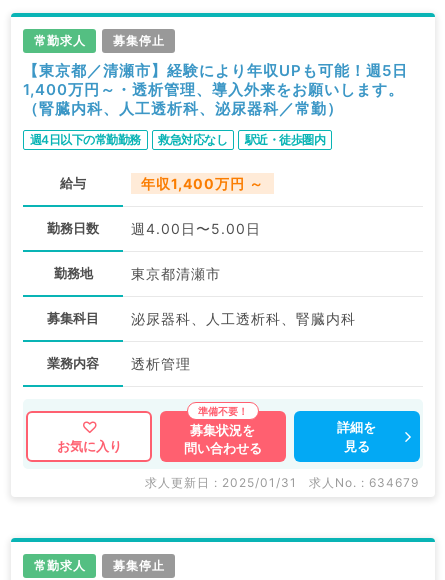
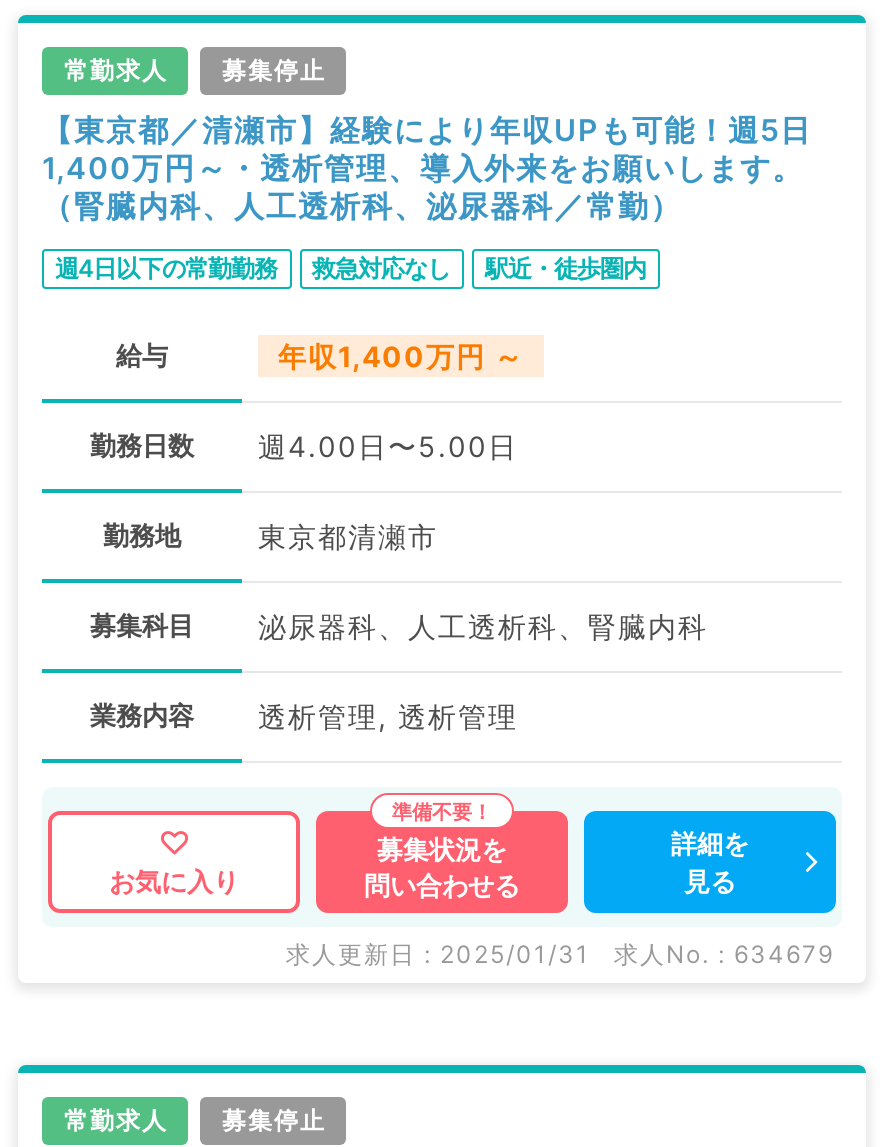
[131,355,191,372] 透析管理 -> [258,699,518,733] 透析管理, 透析管理

